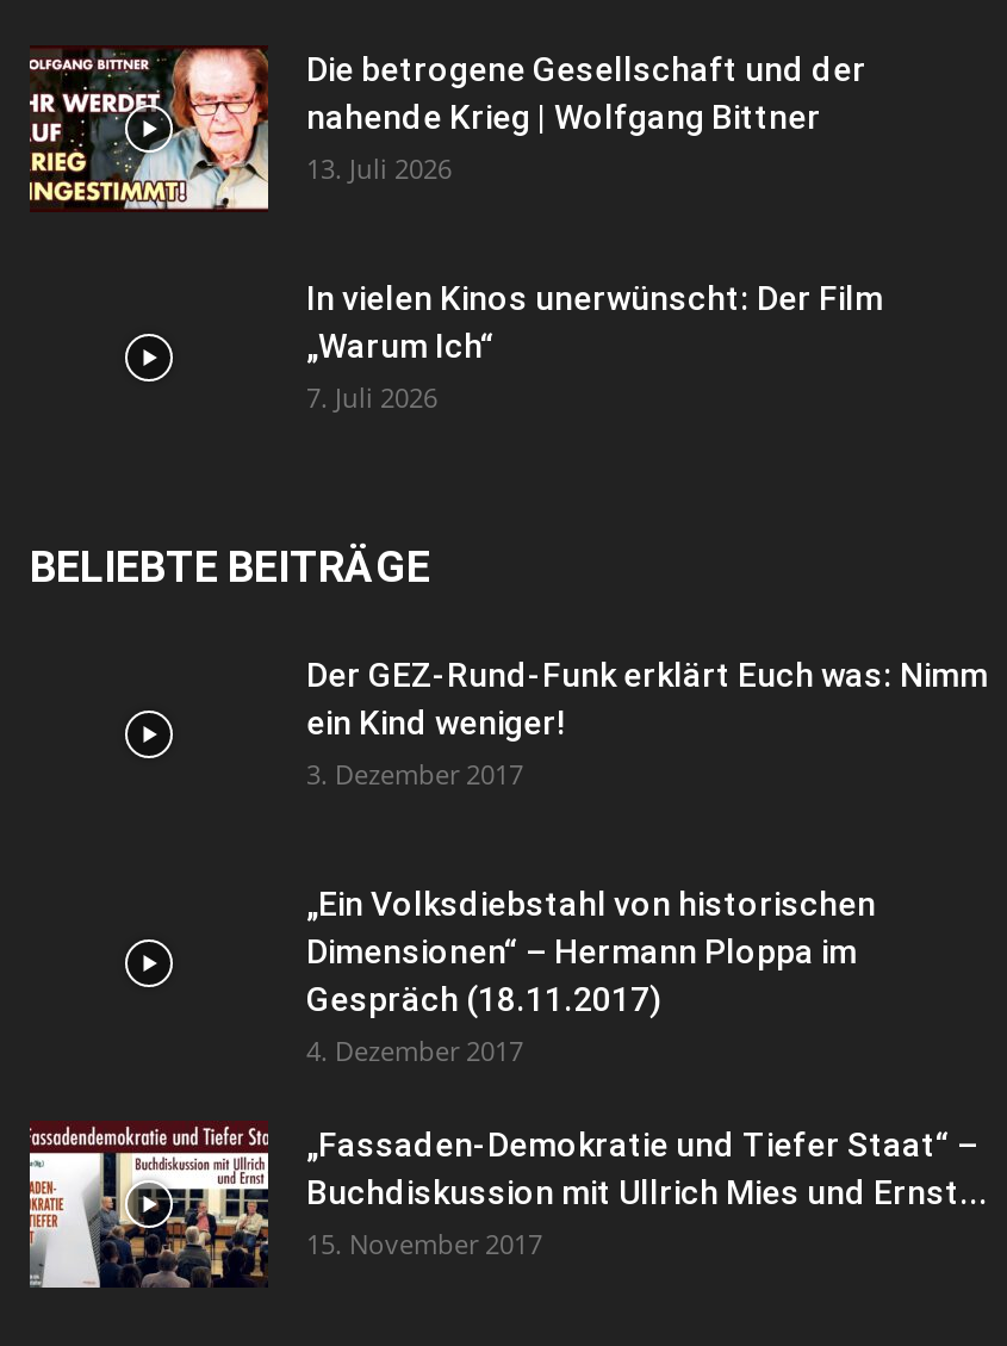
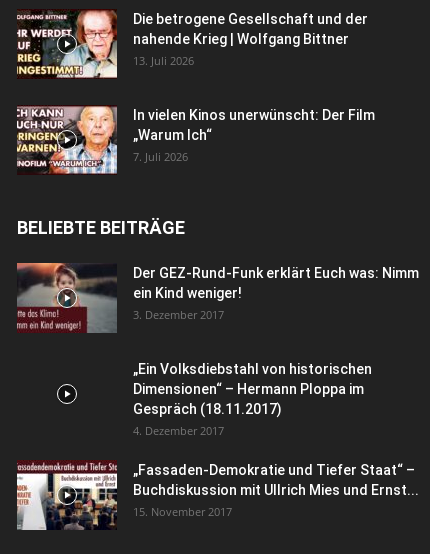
none -> [16,105,118,175] [image]
none -> [16,262,118,334] [image]

